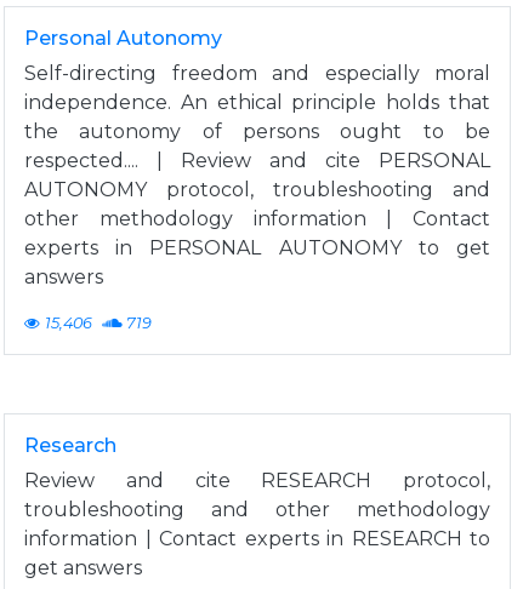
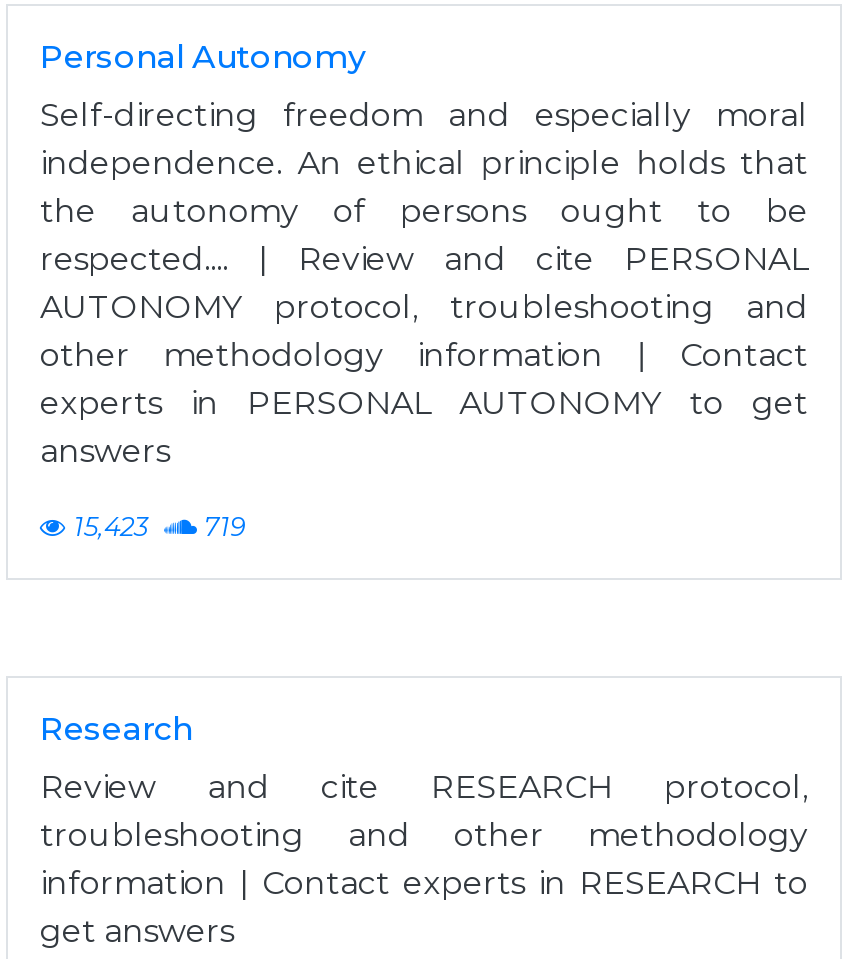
[45,314,152,332] 15,406 719 -> [74,511,246,541] 15,423 719

